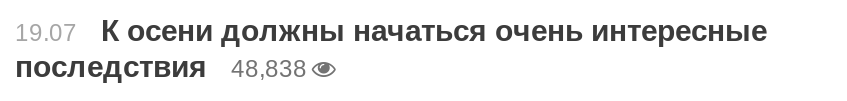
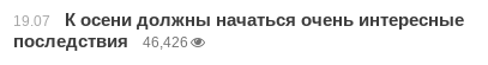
[15,49,307,83] последствия 48,838 -> [13,31,188,51] последствия 46,426

